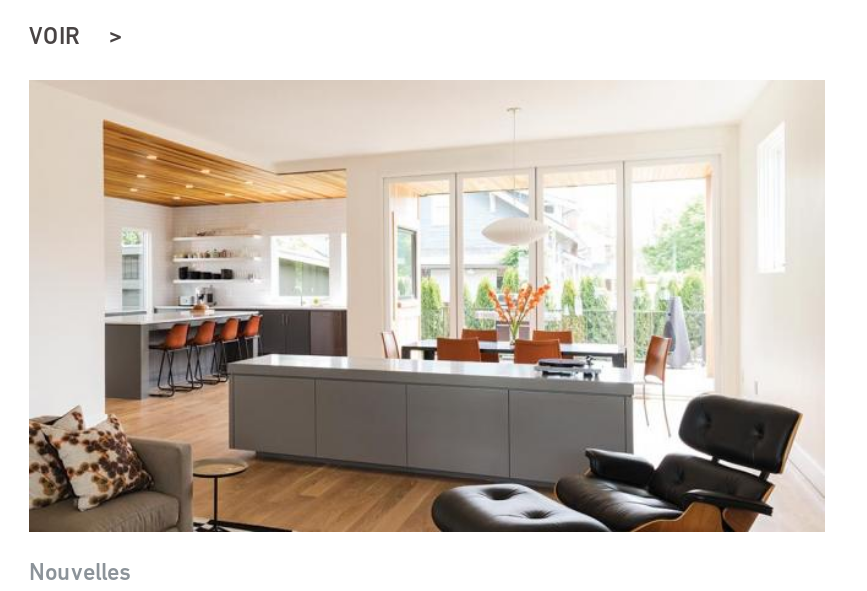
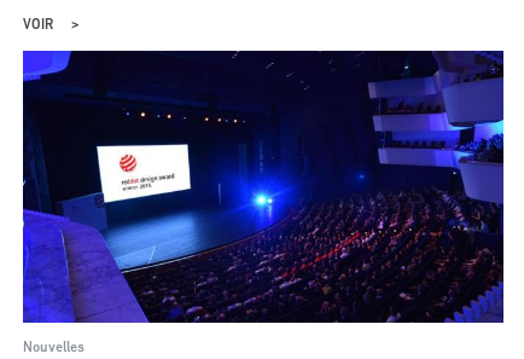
[27,79,825,535] [image] -> [22,50,505,324] [image]

